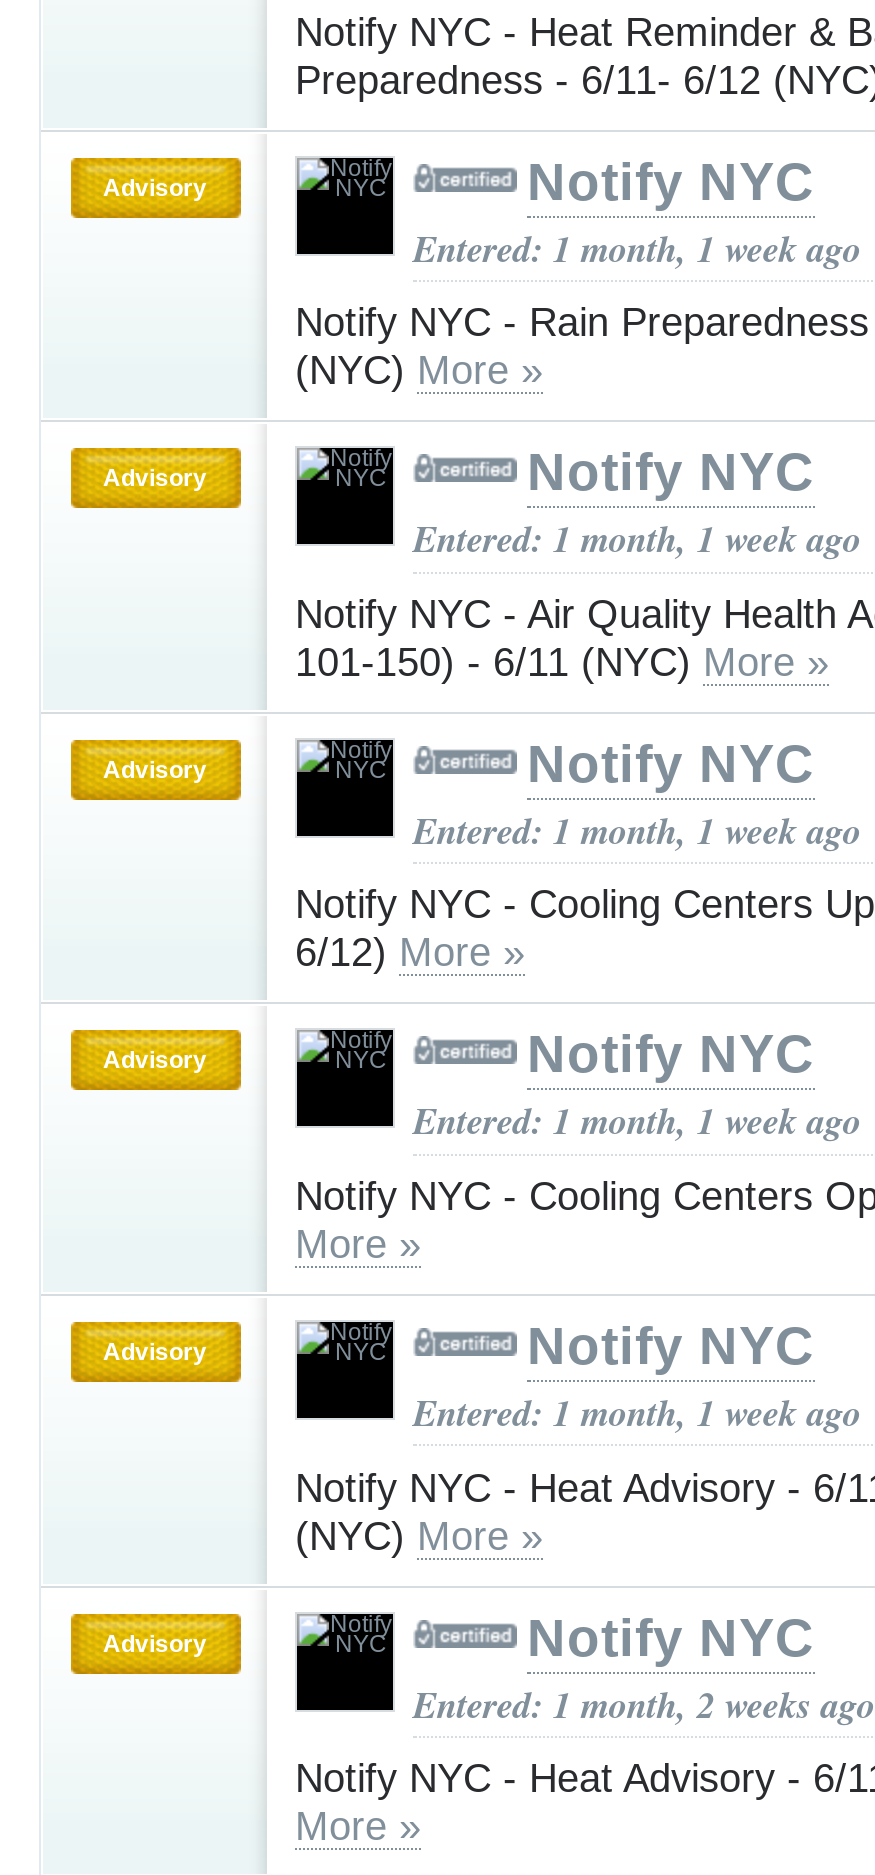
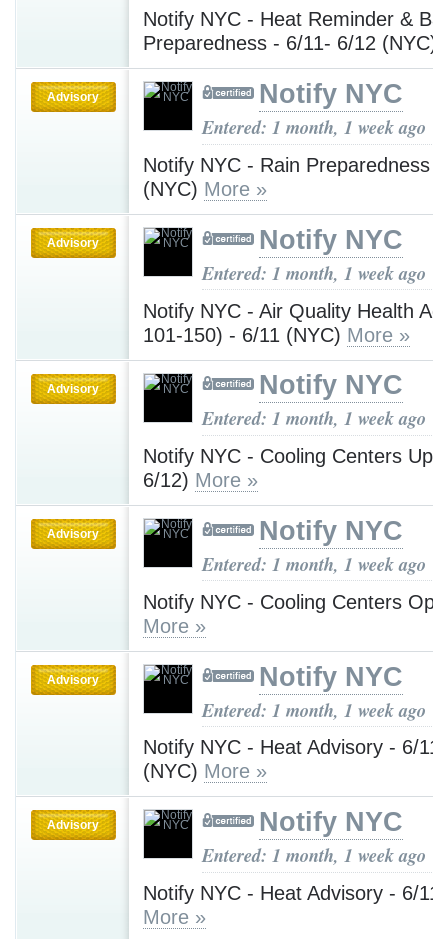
[413,1678,875,1730] Entered: 1 month, 2 weeks ago -> [202,842,426,868] Entered: 1 month, 1 week ago

